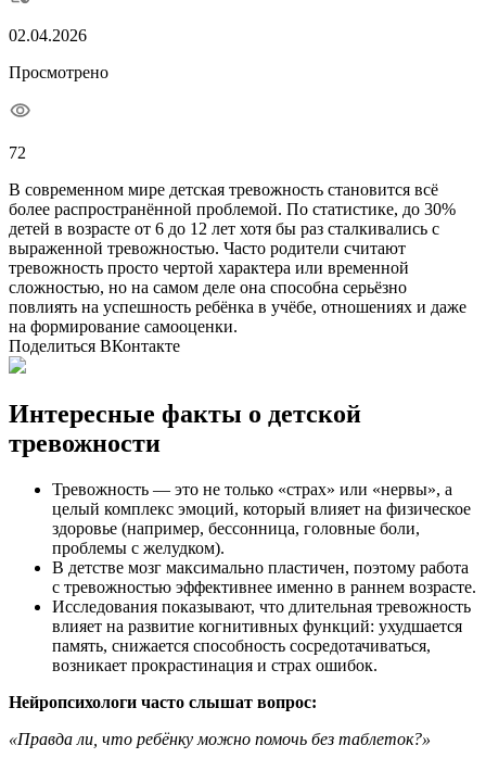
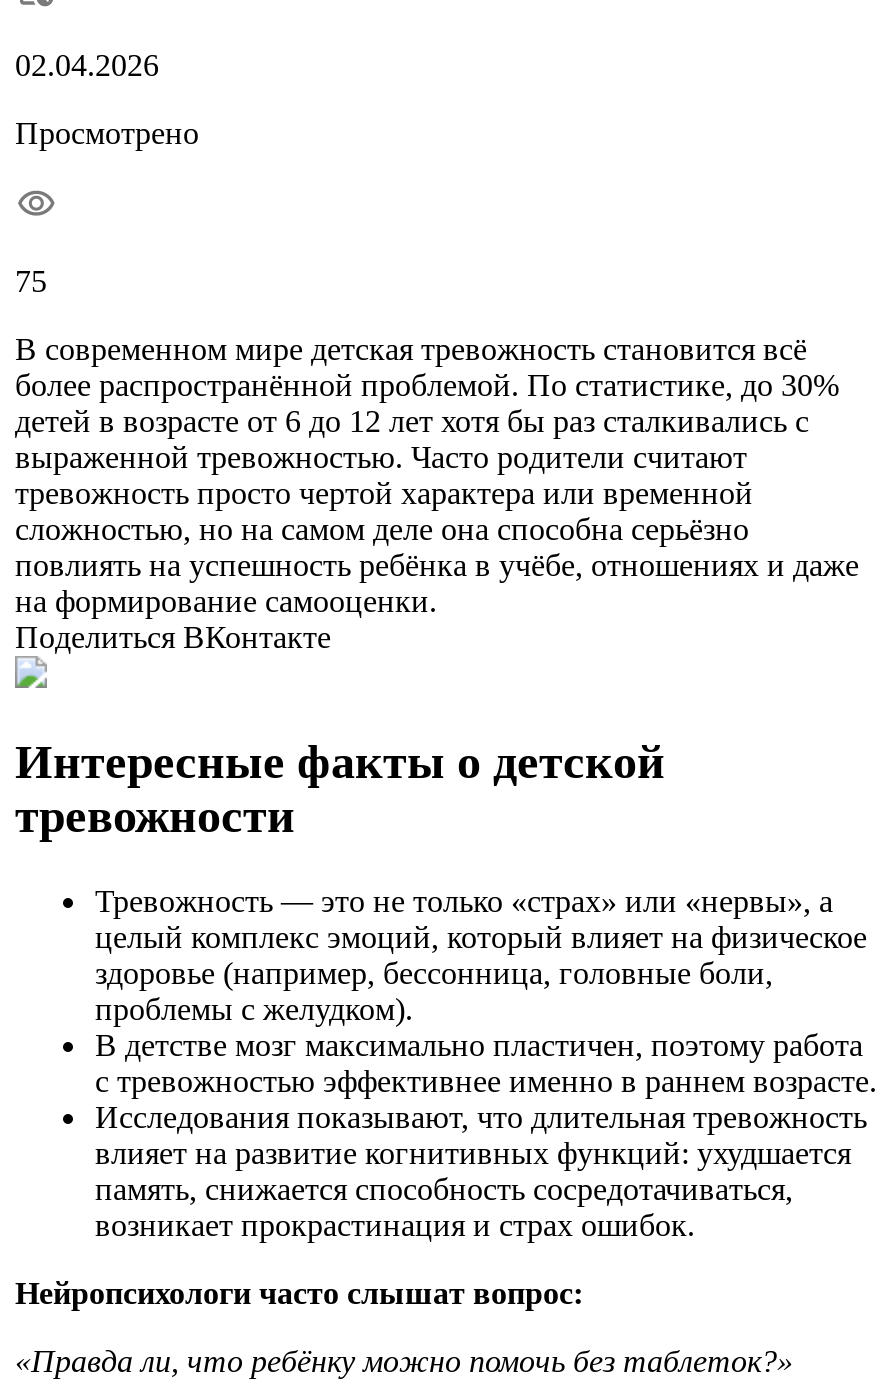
[9,143,26,162] 72 -> [15,264,47,298] 75

